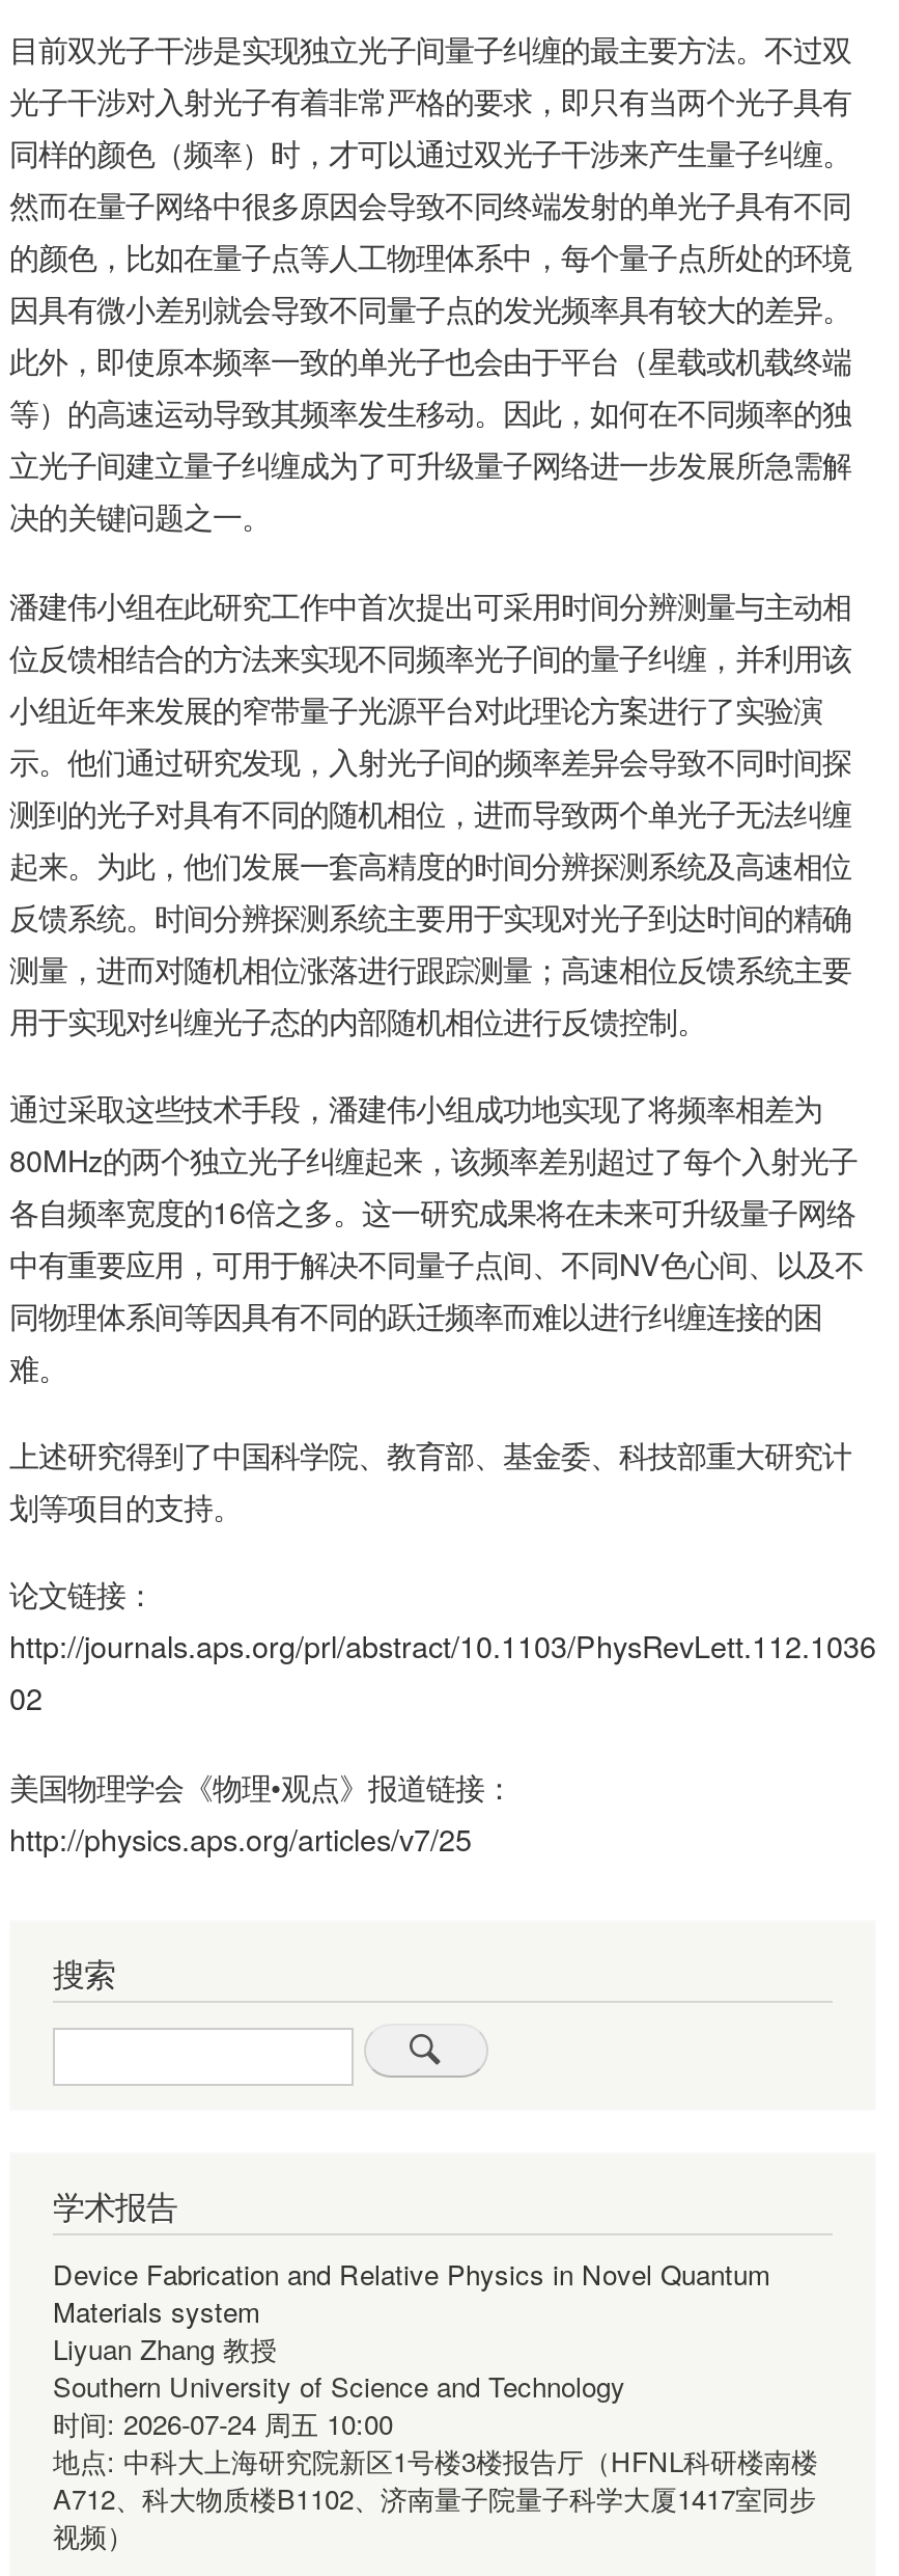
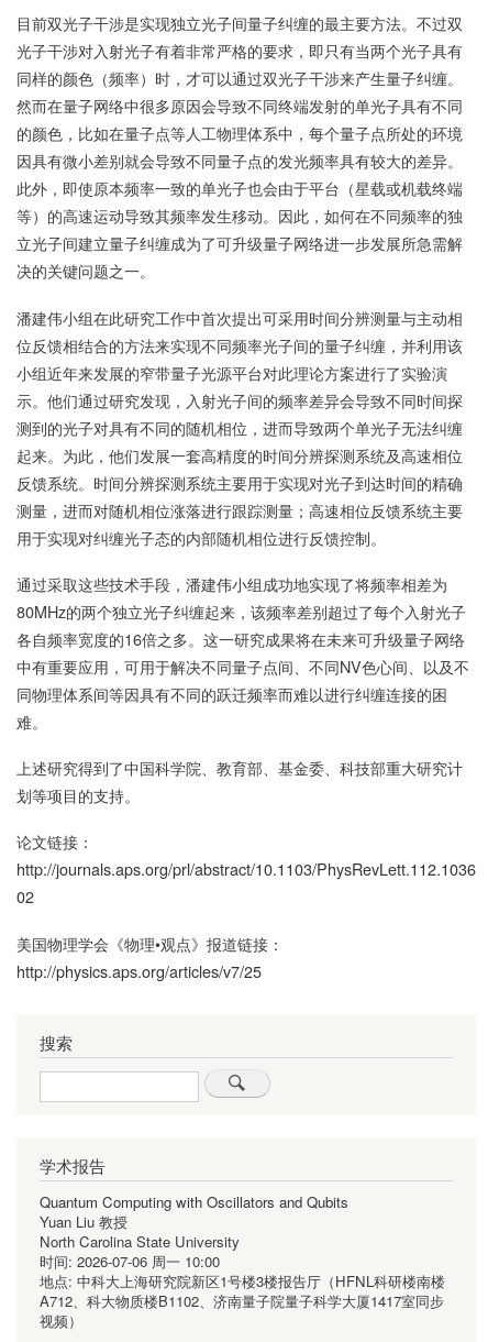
[53,2254,770,2443] Device Fabrication and Relative Physics in Novel Quantum | Materials system | Liyuan Zhang 教授 | Southern University of Science and Technology | 时间: 2026-07-24 周五 10:00 -> [40,1191,348,1272] Quantum Computing with Oscillators and Qubits | Yuan Liu 教授 | North Carolina State University | 时间: 2026-07-06 周一 10:00

